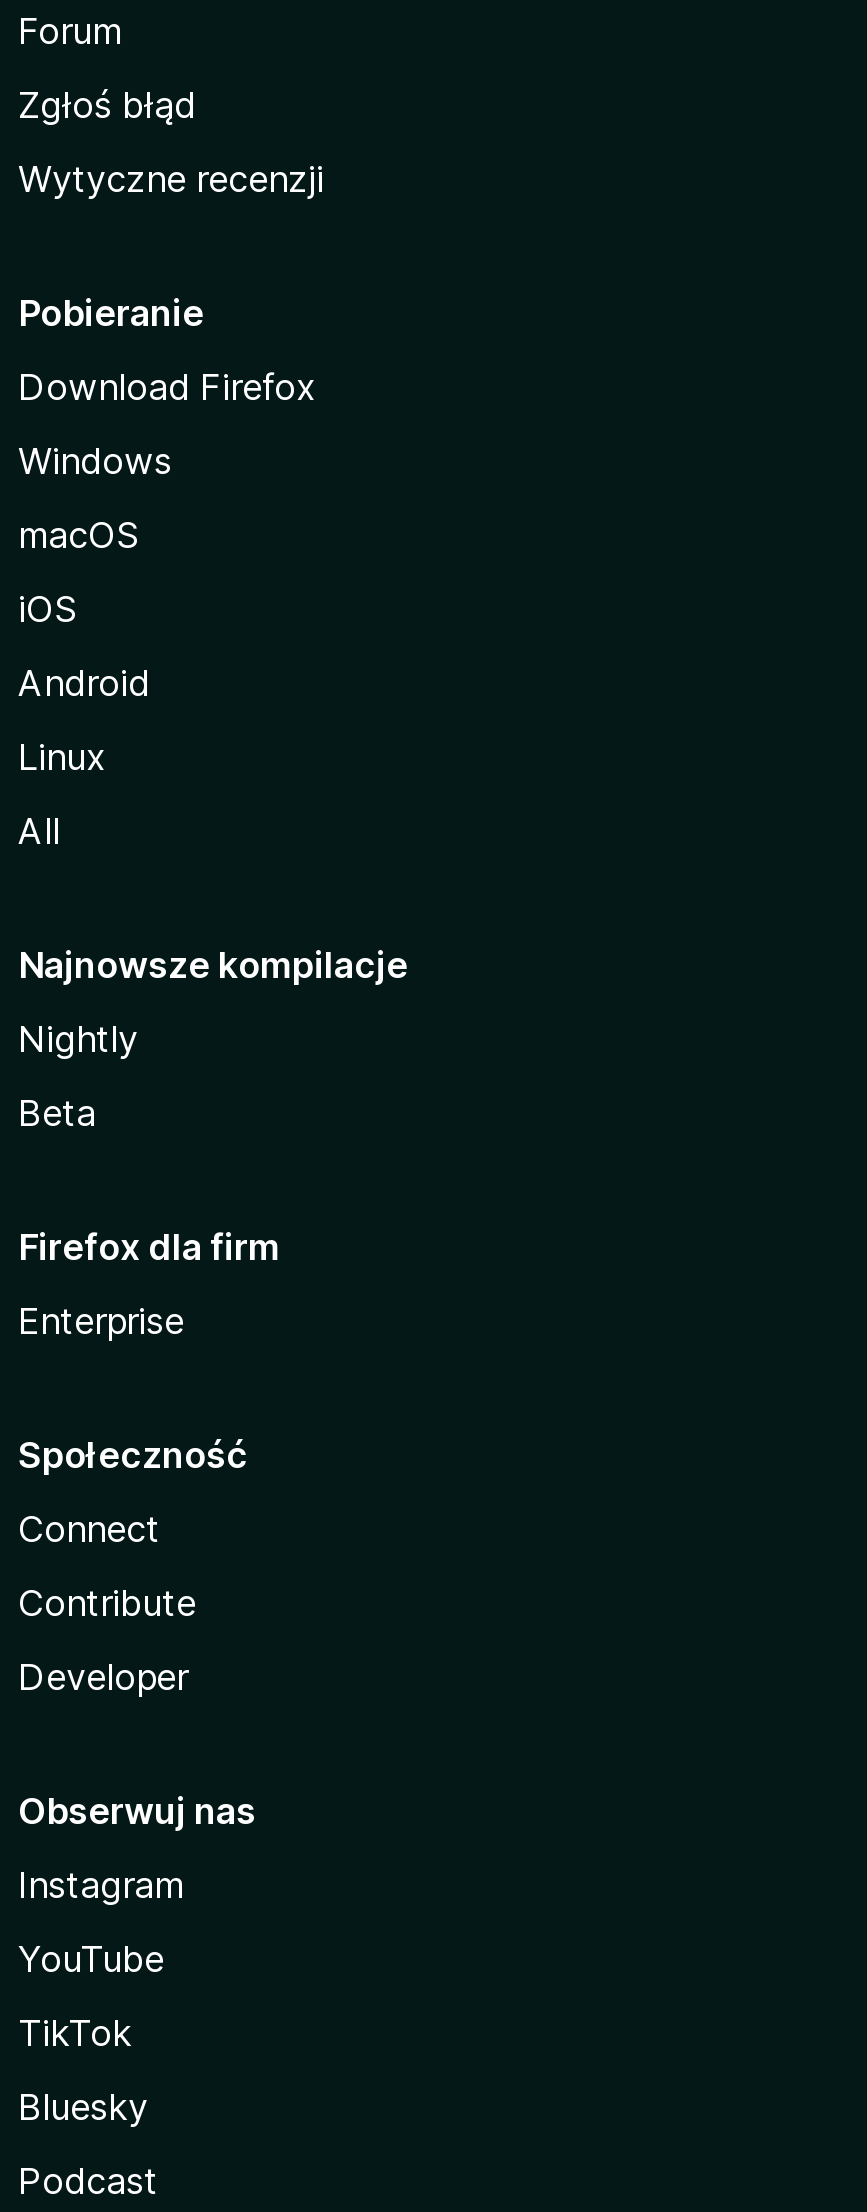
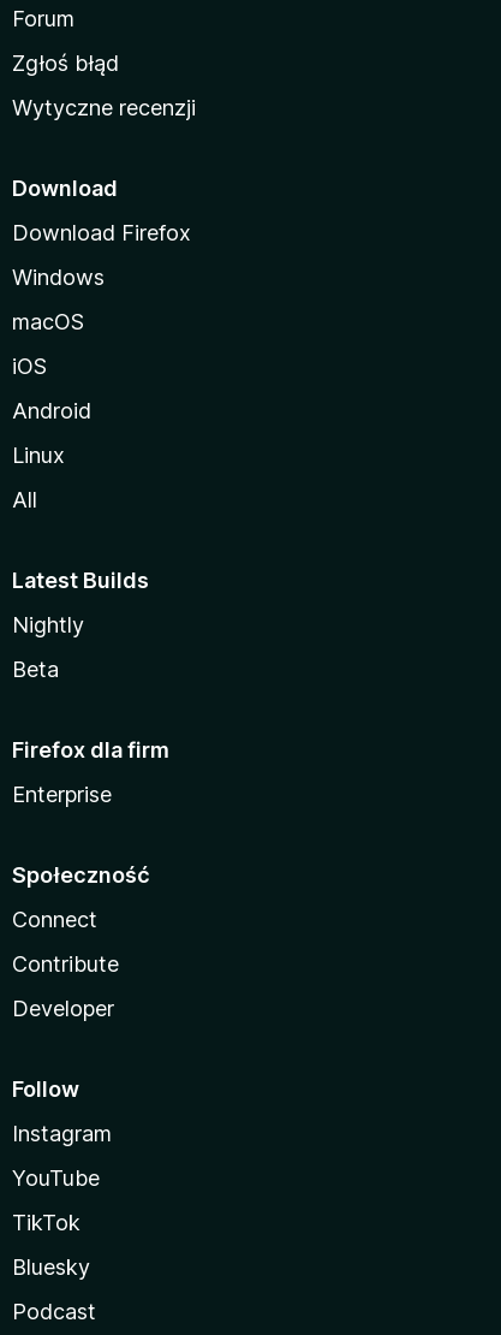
[18,292,204,334] Pobieranie -> [12,176,118,201] Download
[18,944,408,986] Najnowsze kompilacje -> [12,568,149,593] Latest Builds
[18,1790,256,1832] Obserwuj nas -> [12,1076,79,1102] Follow

